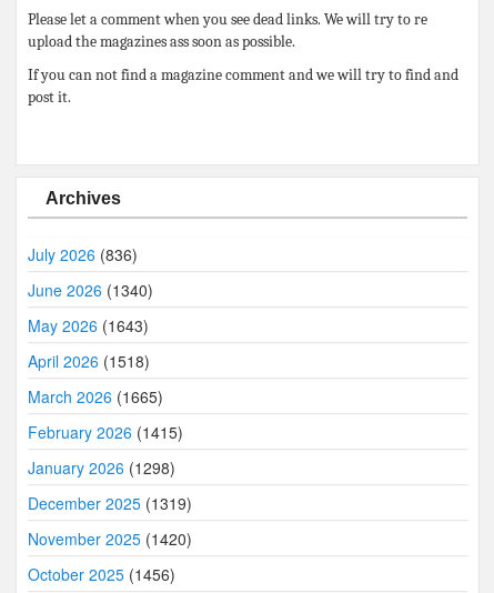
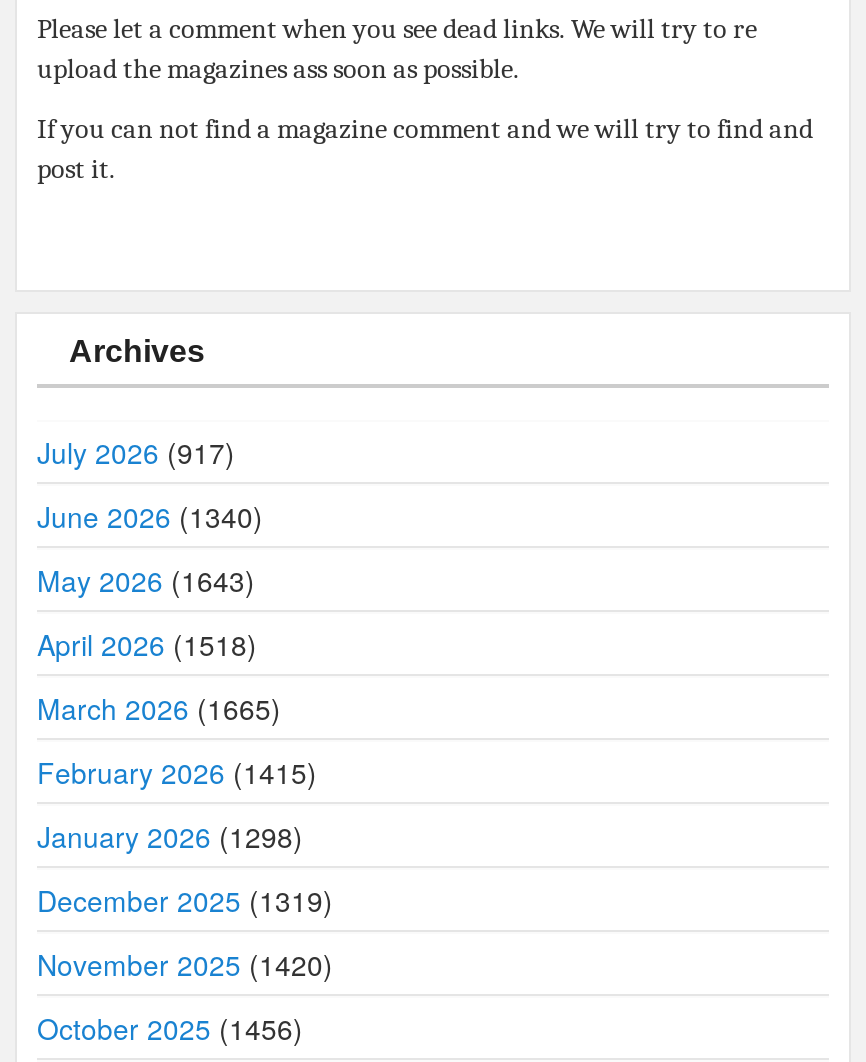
[28,243,138,265] July 2026 (836) -> [37,432,235,472] July 2026 (917)

